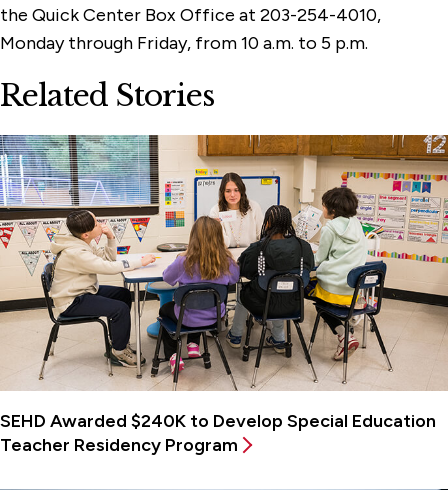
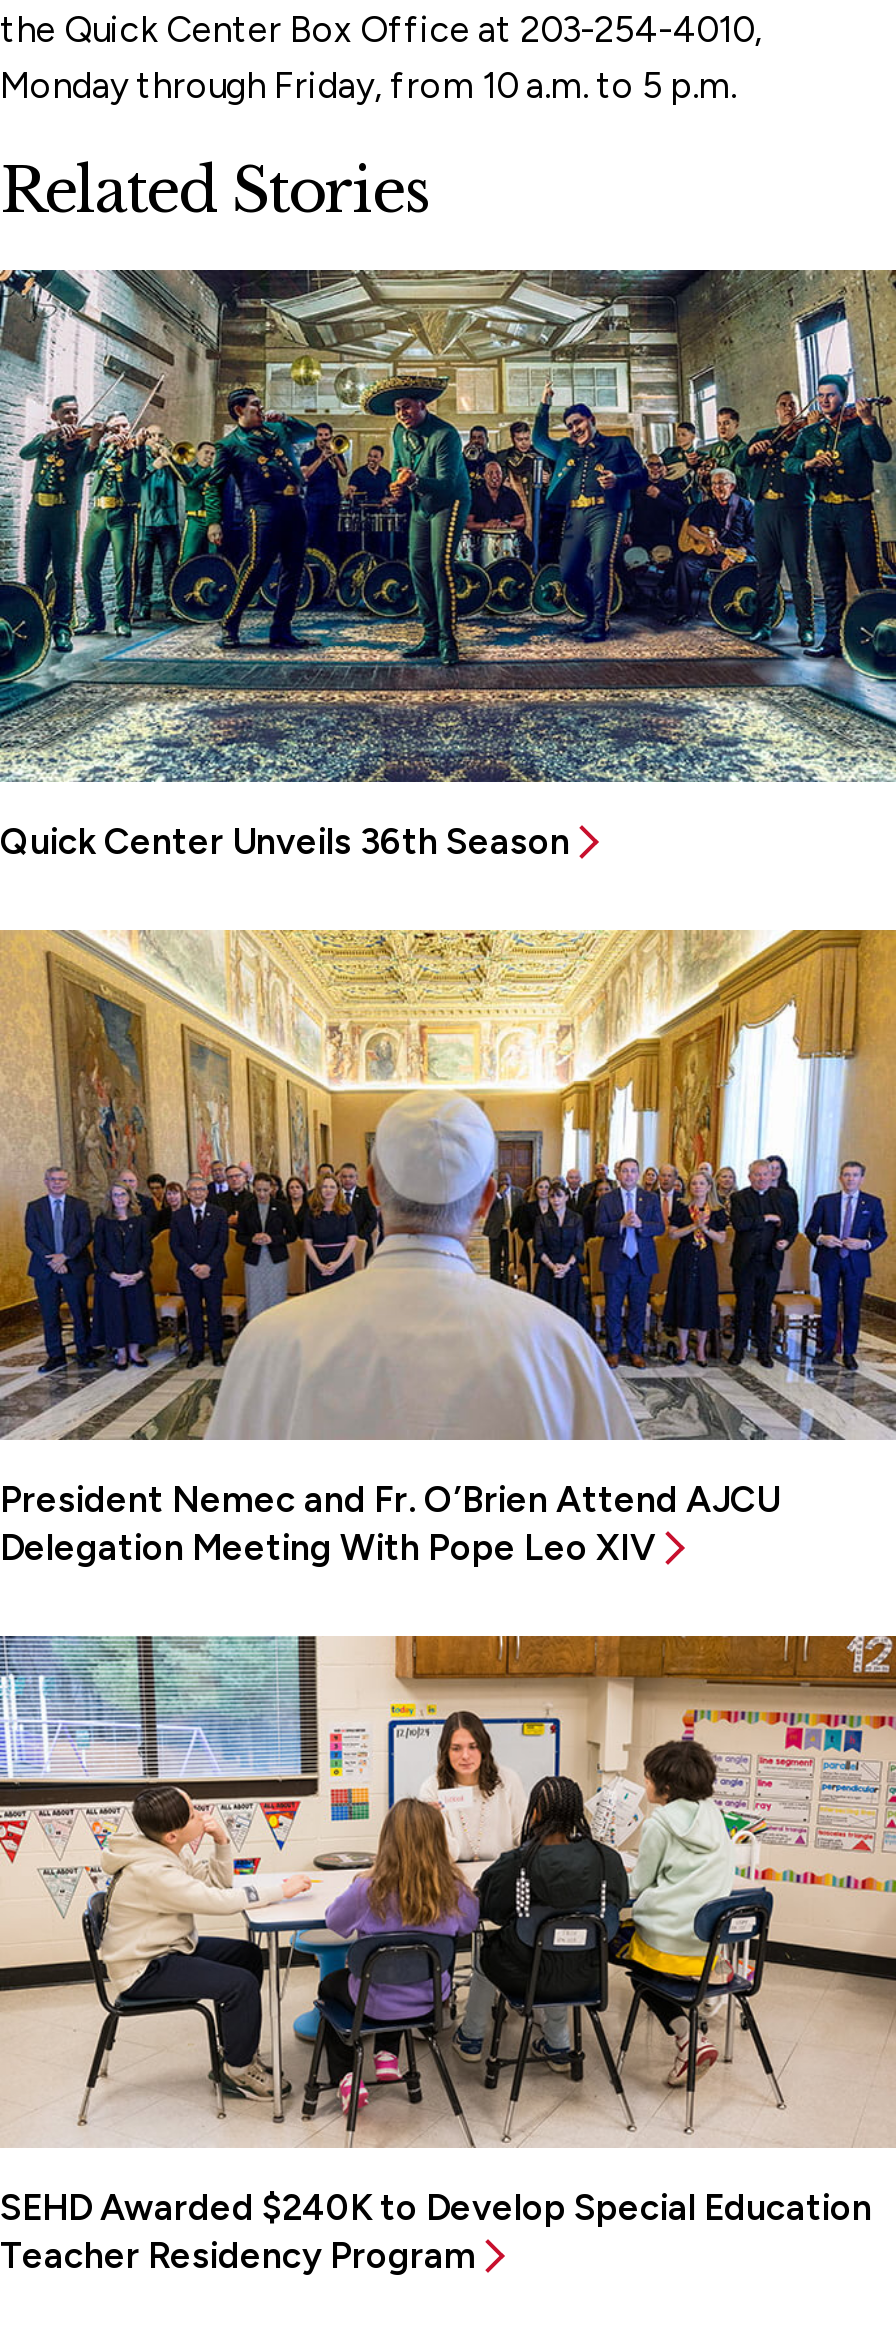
none -> [0,268,890,863] [image] | Quick Center Unveils 36th Season
none -> [0,928,890,1570] [image] | President Nemec and Fr. O’Brien Attend AJCU | Delegation Meeting With Pope Leo XIV

